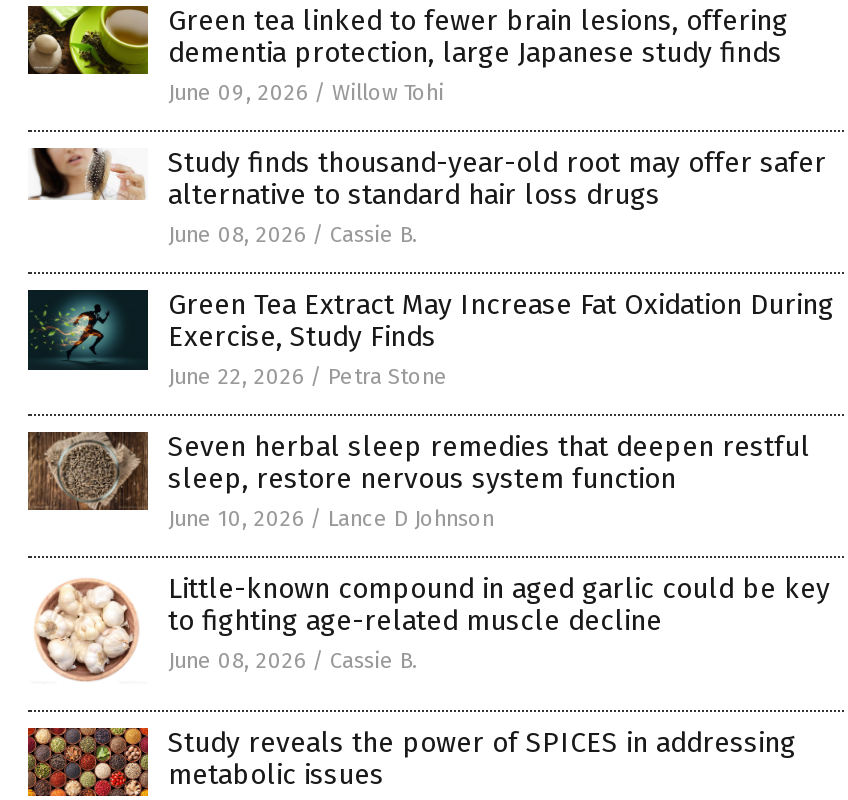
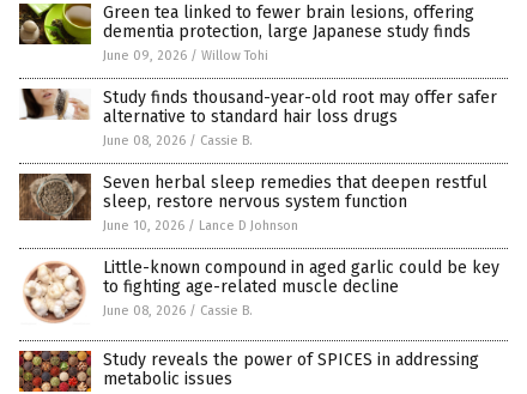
[26,288,834,390] [image] | Green Tea Extract May Increase Fat Oxidation During | Exercise, Study Finds | June 22, 2026 / Petra Stone -> none

